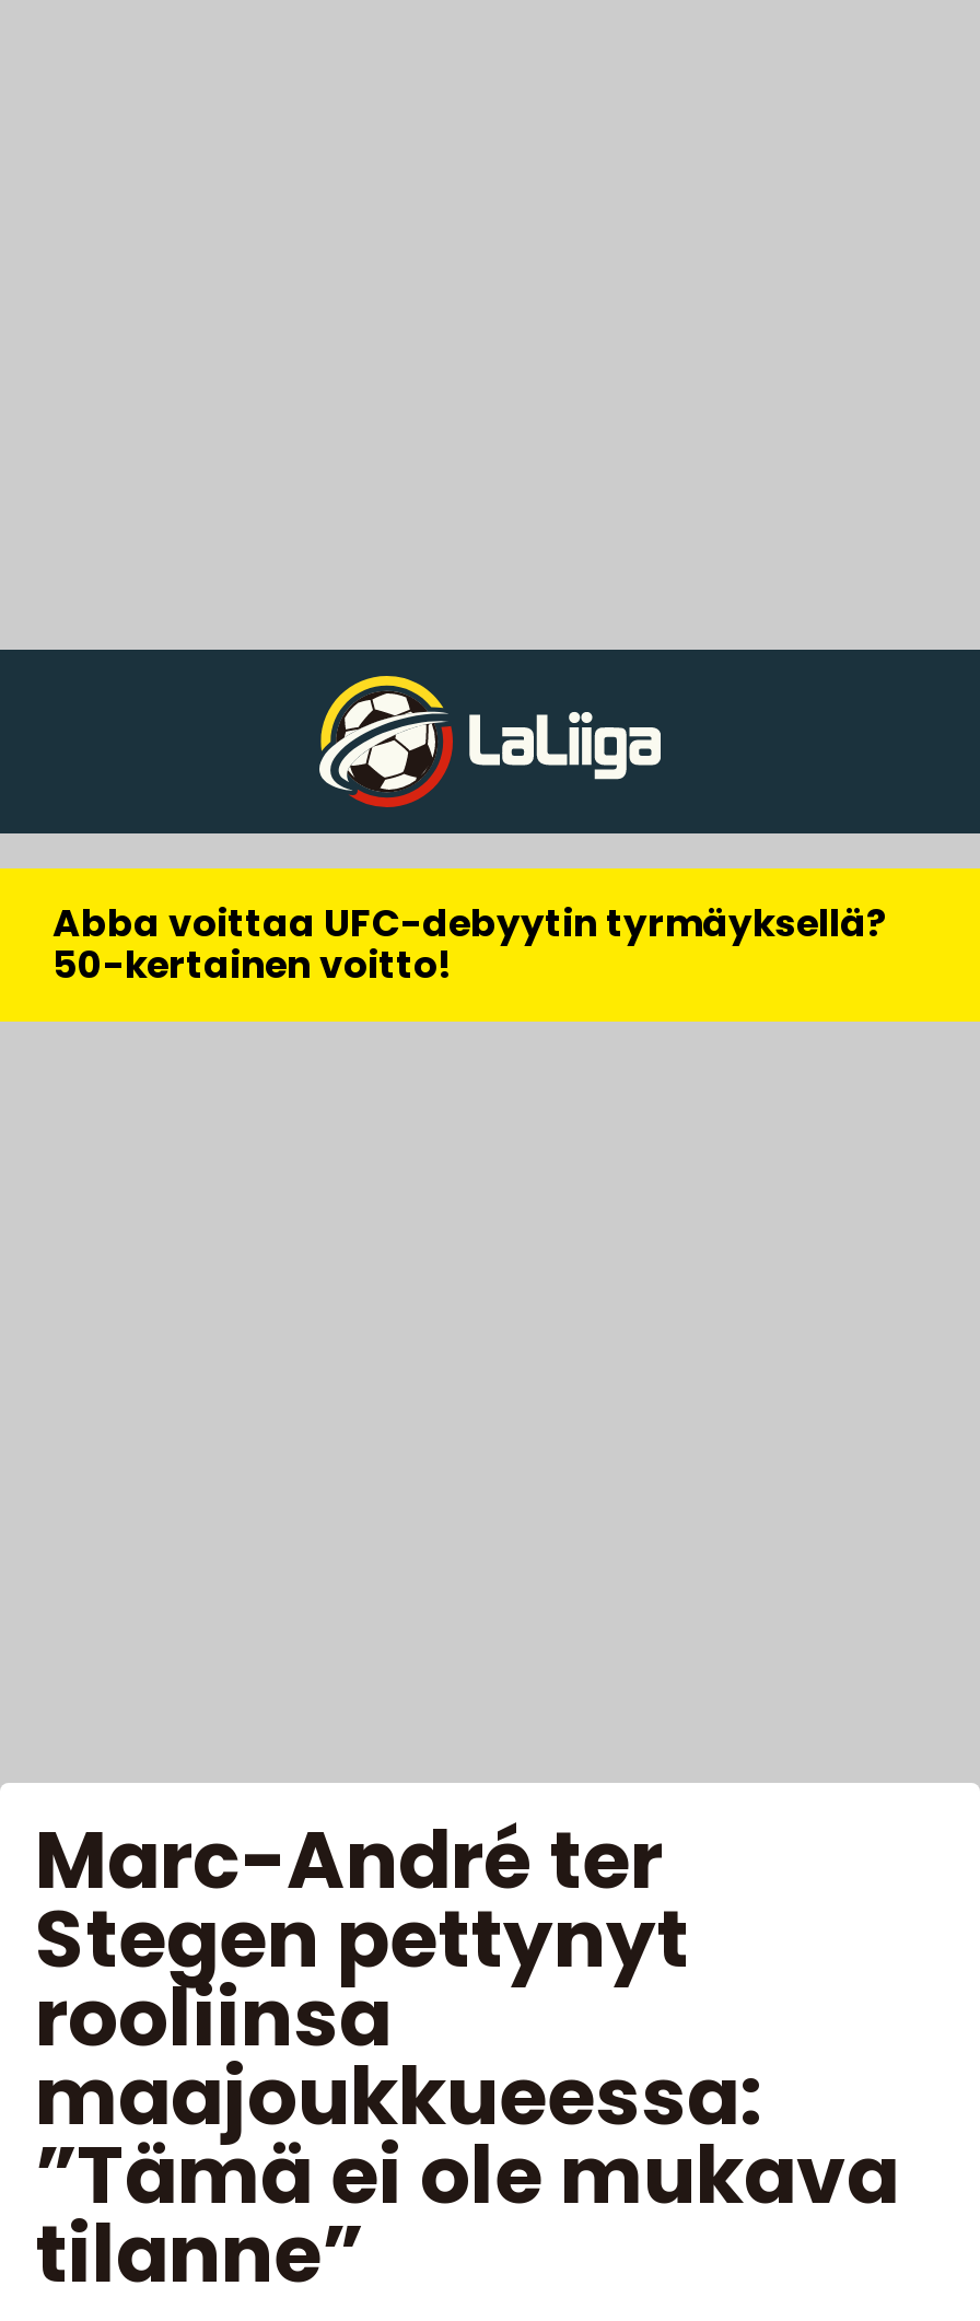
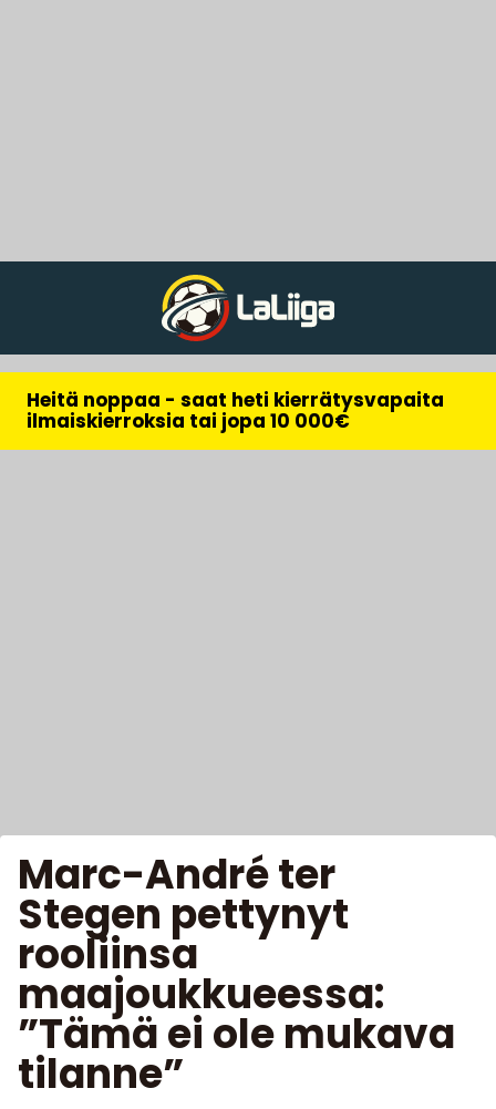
[52,897,888,991] Abba voittaa UFC-debyytin tyrmäyksellä? | 50-kertainen voitto! -> [27,387,444,434] Heitä noppaa - saat heti kierrätysvapaita | ilmaiskierroksia tai jopa 10 000€

